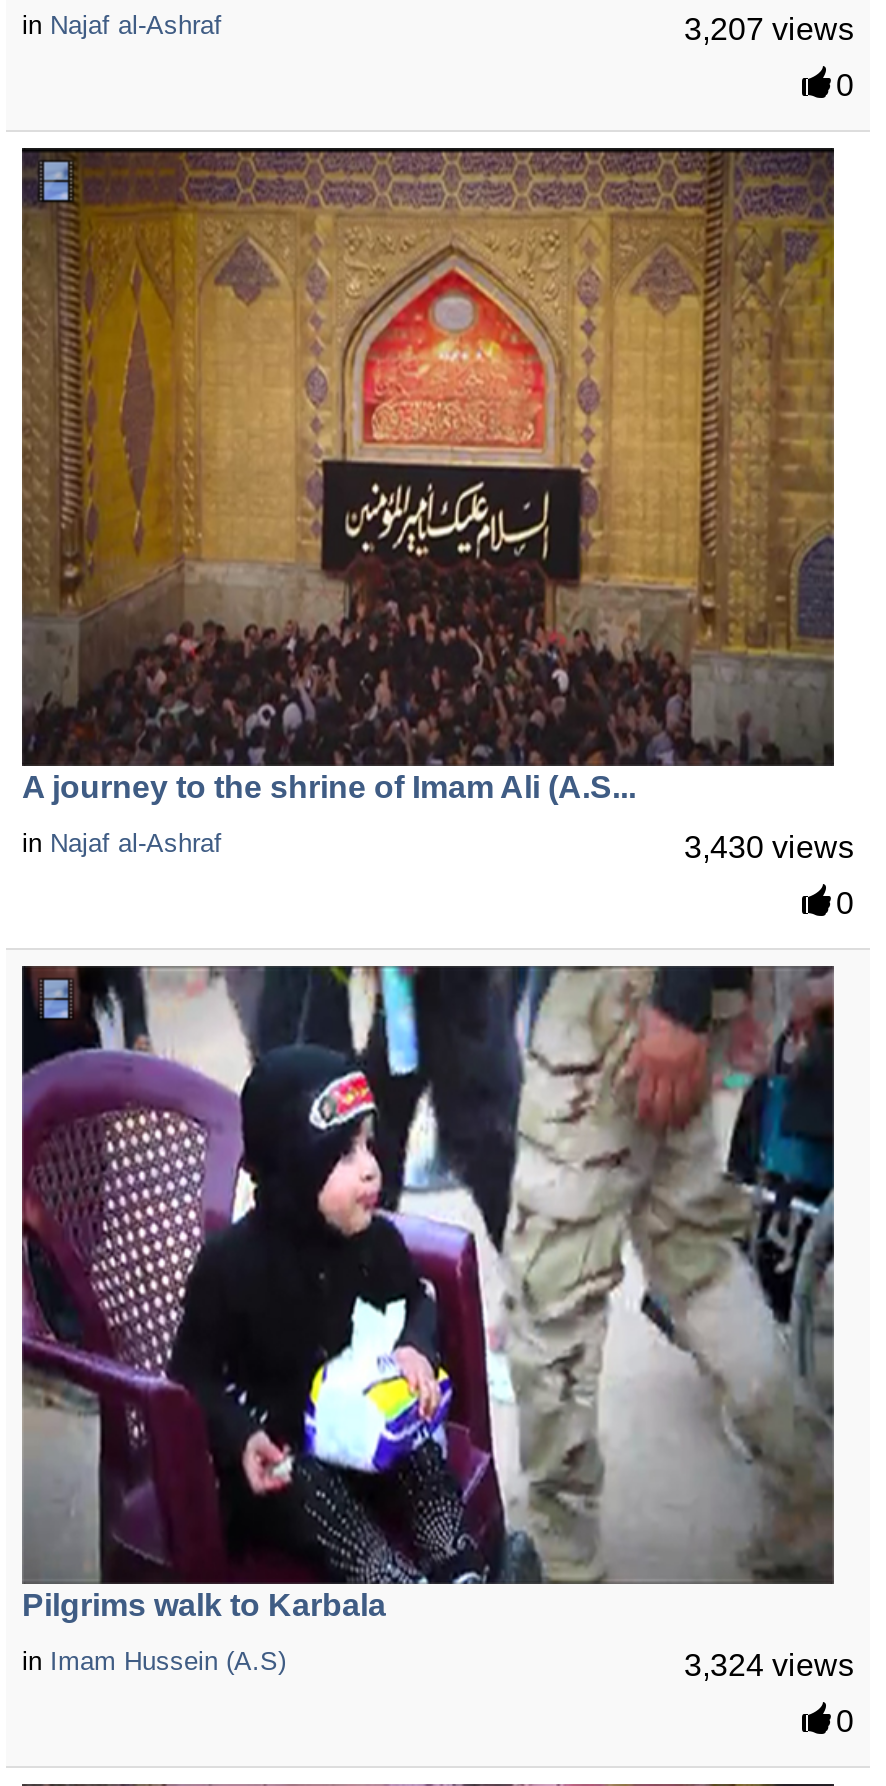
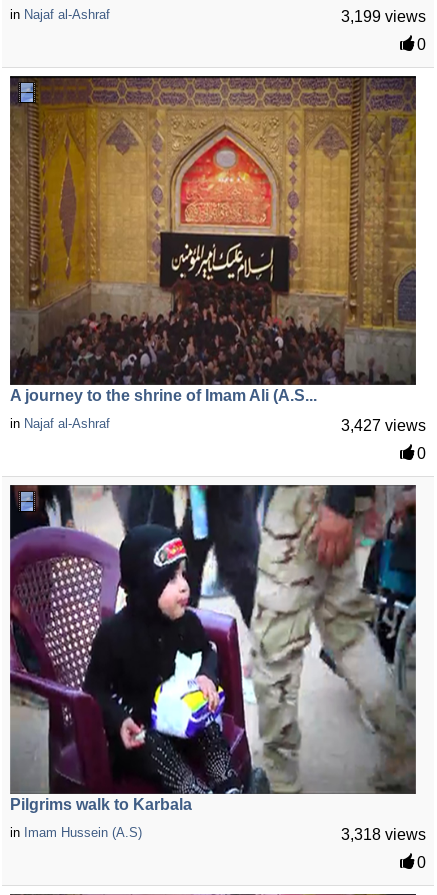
[684,11,854,45] 3,207 views -> [341,7,426,24] 3,199 views
[684,829,854,863] 3,430 views -> [341,416,426,433] 3,427 views
[684,1647,854,1681] 3,324 views -> [341,825,426,842] 3,318 views

